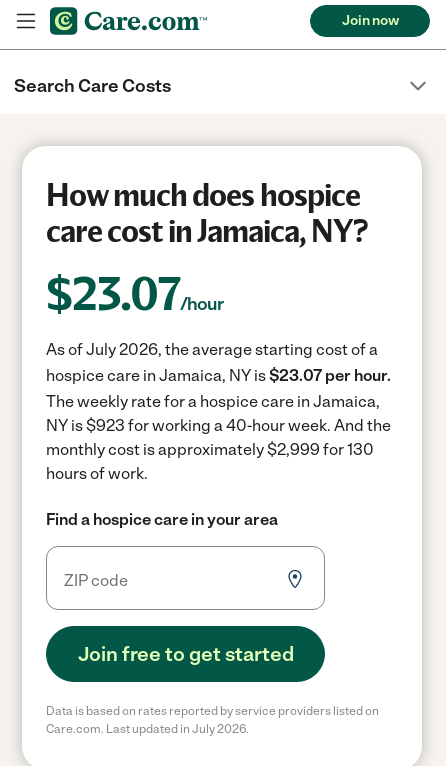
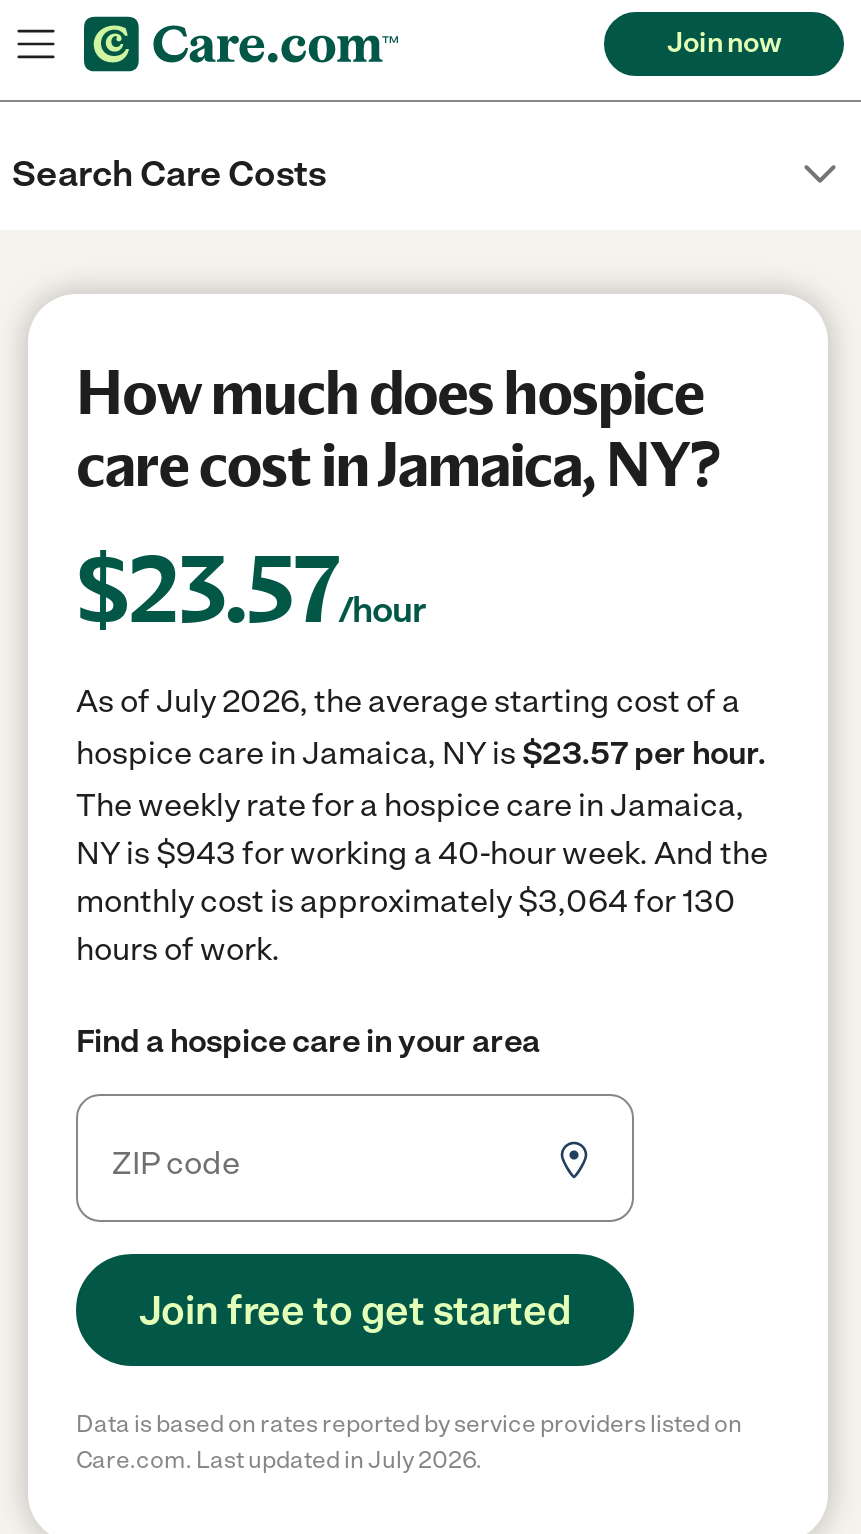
[46,262,223,326] $23.07/hour -> [76,526,424,654] $23.57/hour
[46,366,391,385] hospice care in Jamaica, NY is $23.07 per hour. -> [76,734,766,772] hospice care in Jamaica, NY is $23.57 per hour.
[46,416,391,435] NY is $923 for working a 40-hour week. And the -> [76,834,768,872] NY is $943 for working a 40-hour week. And the
[46,440,374,459] monthly cost is approximately $2,999 for 130 -> [76,882,736,920] monthly cost is approximately $3,064 for 130

